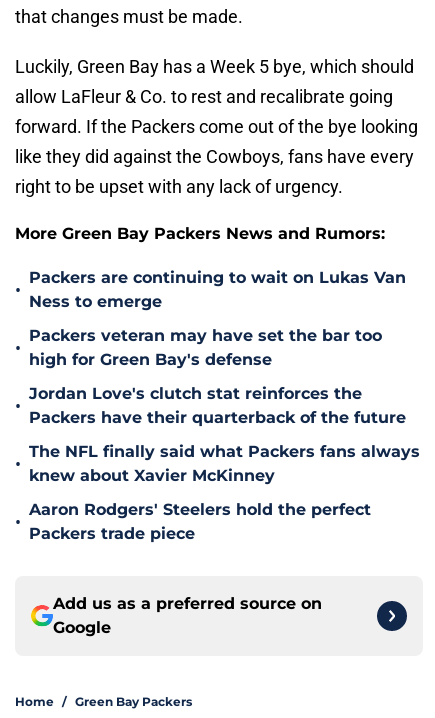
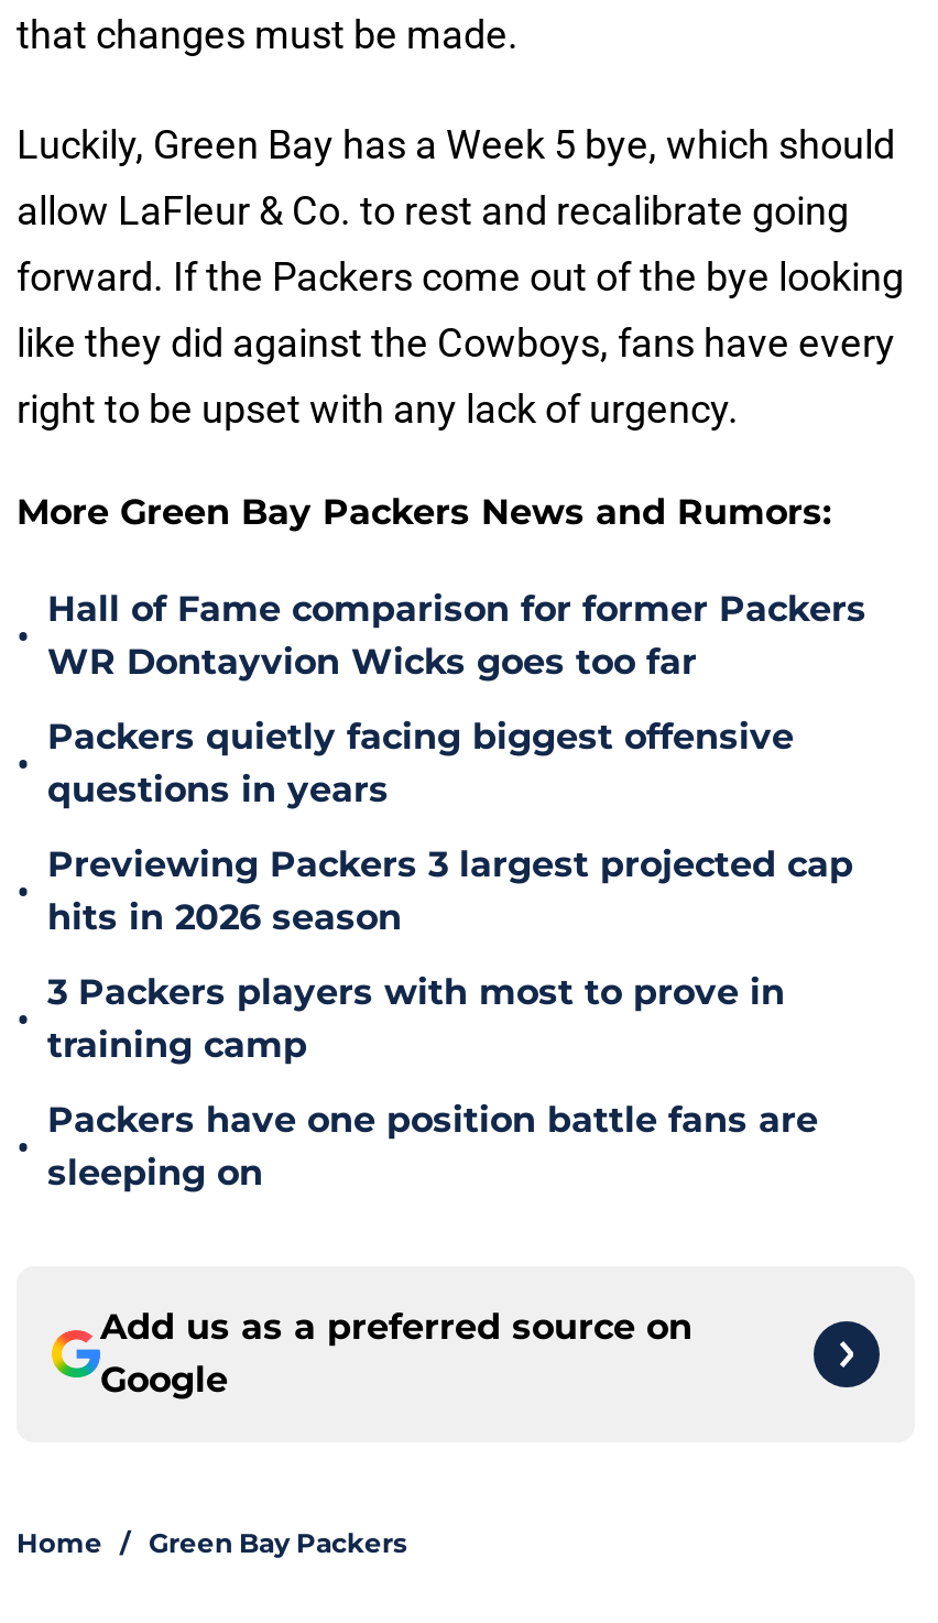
[29,268,406,311] Packers are continuing to wait on Lukas Van | Ness to emerge -> [47,588,866,683] Hall of Fame comparison for former Packers | WR Dontayvion Wicks goes too far
[29,326,382,369] Packers veteran may have set the bar too | high for Green Bay's defense -> [47,716,794,810] Packers quietly facing biggest offensive | questions in years
[29,384,406,427] Jordan Love's clutch stat reinforces the | Packers have their quarterback of the future -> [47,843,853,938] Previewing Packers 3 largest projected cap | hits in 2026 season
[29,442,420,485] The NFL finally said what Packers fans always | knew about Xavier McKinney -> [47,971,785,1066] 3 Packers players with most to prove in | training camp
[29,500,371,543] Aaron Rodgers' Steelers hold the perfect | Packers trade piece -> [47,1099,818,1194] Packers have one position battle fans are | sleeping on

